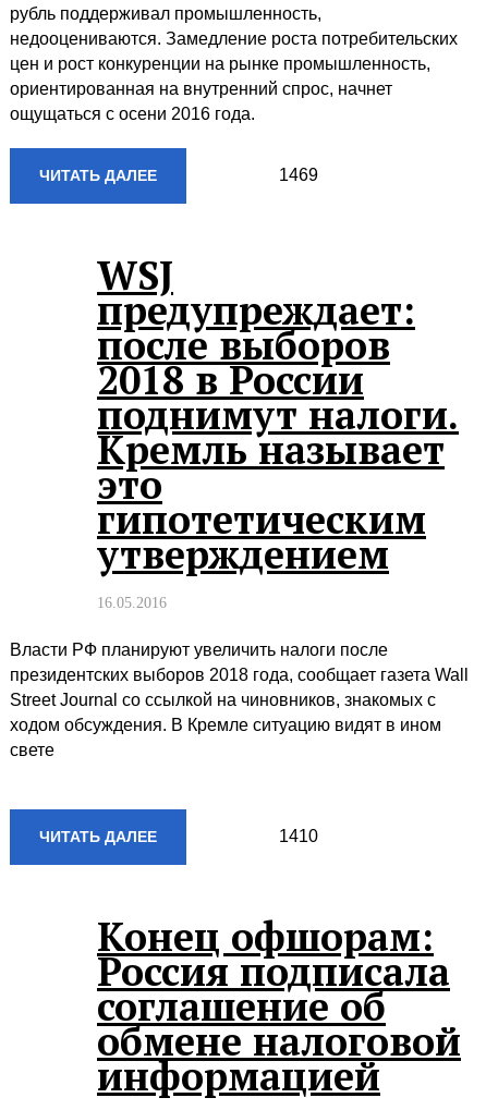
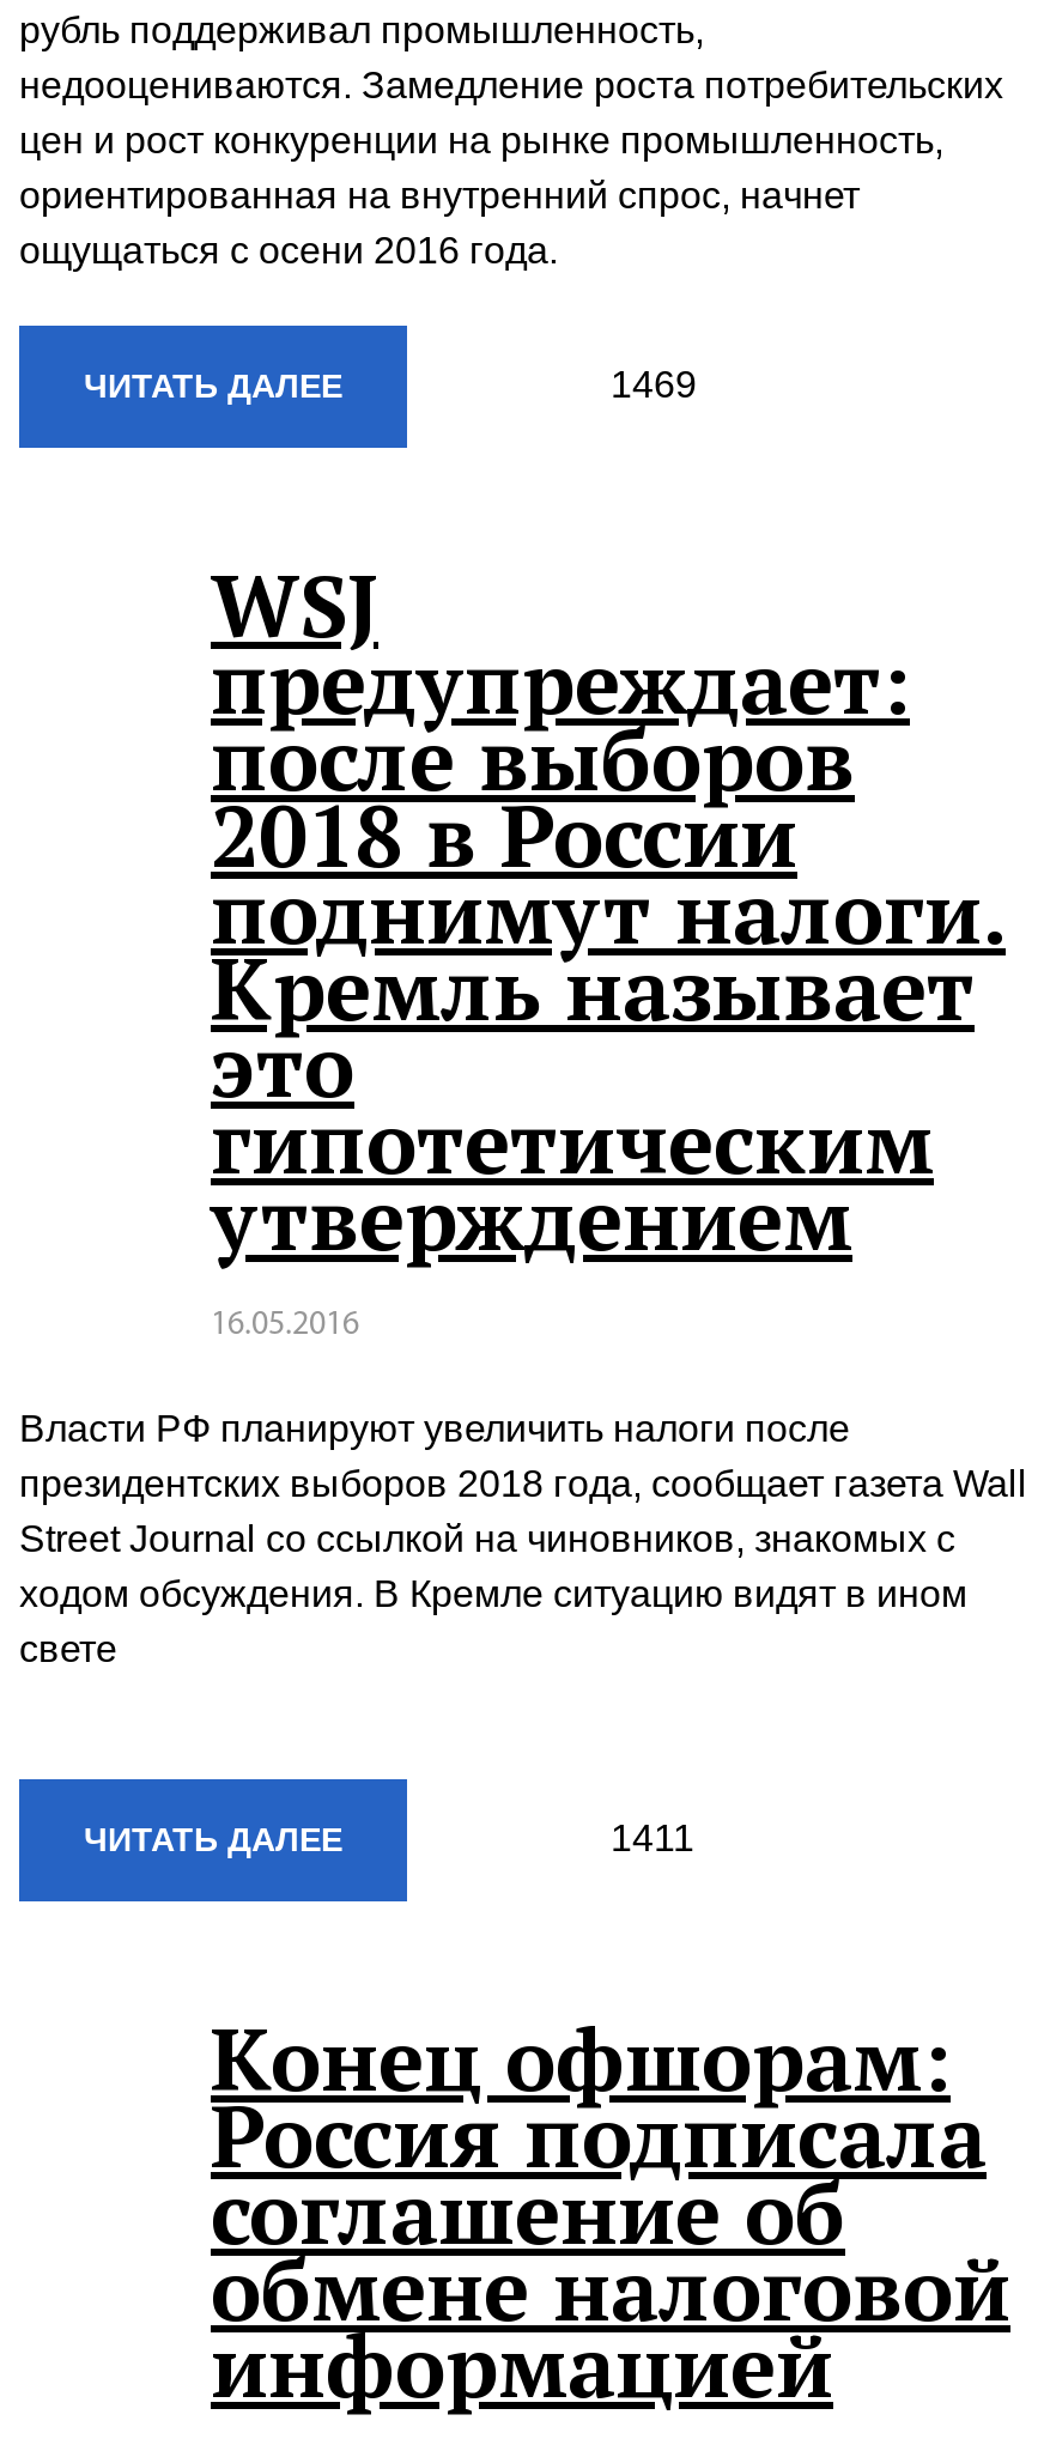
[279,827,318,845] 1410 -> [611,1818,694,1858] 1411

